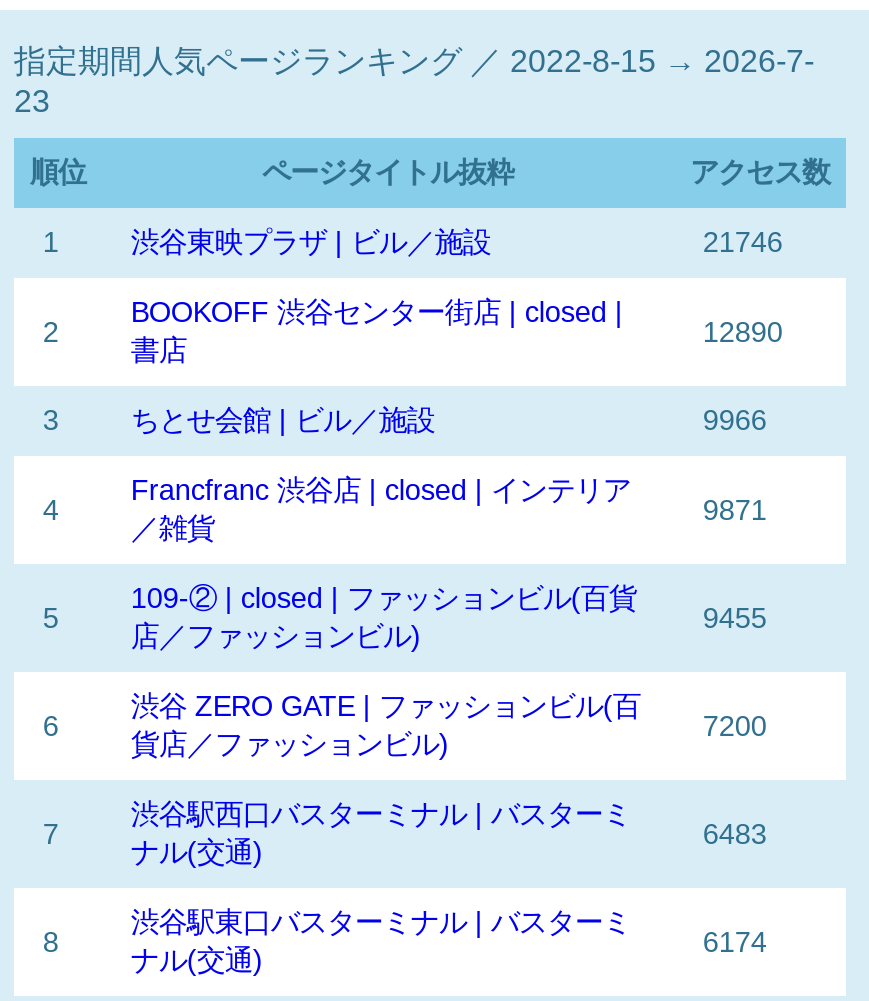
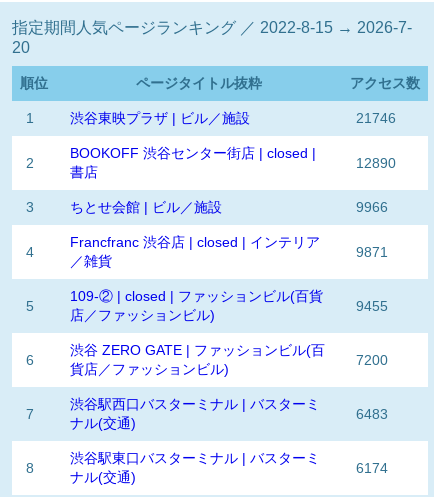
[14,83,50,117] 23 -> [12,39,30,56] 20

